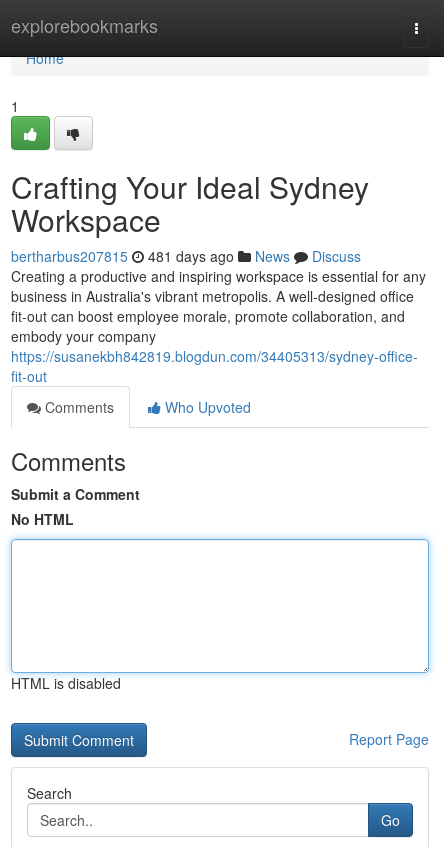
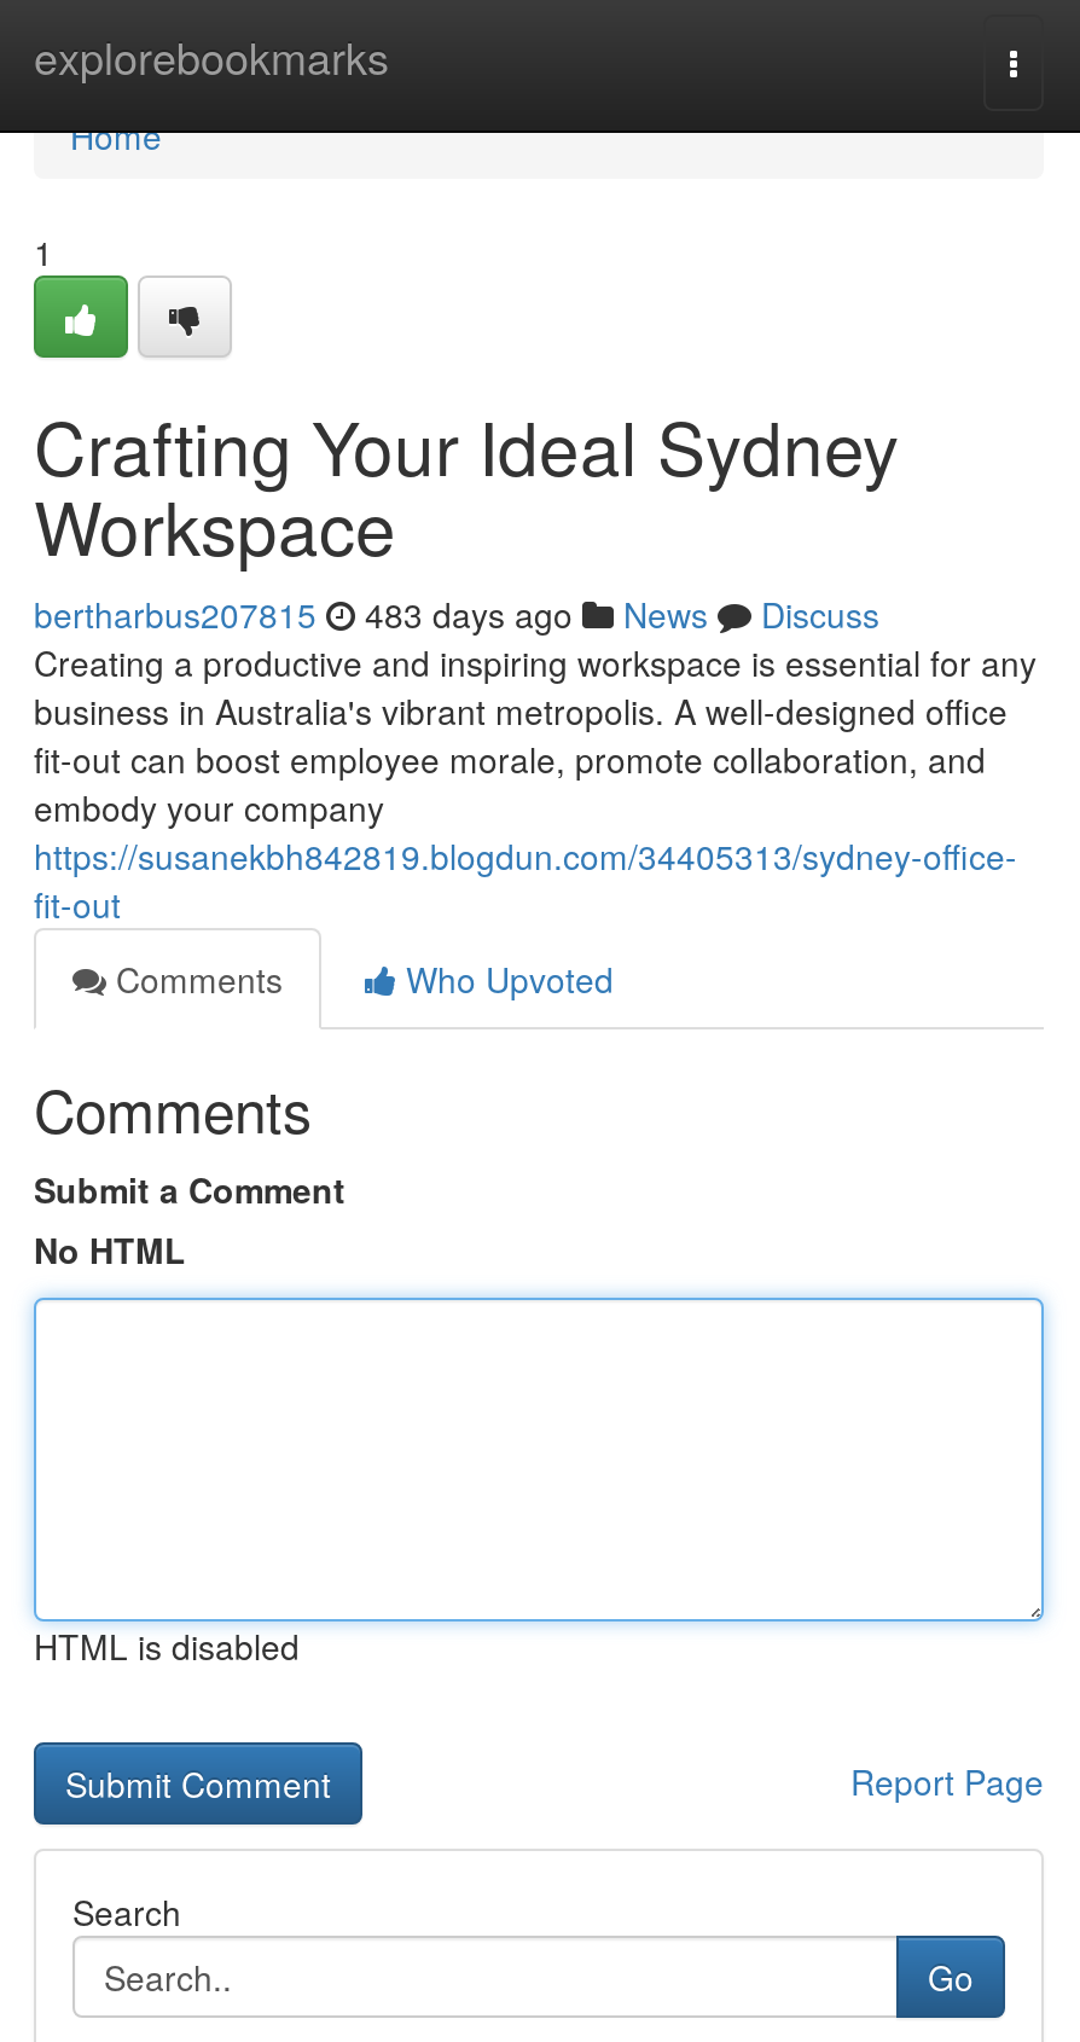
[11,246,361,266] bertharbus207815 481 days ago News Discuss -> [34,590,879,638] bertharbus207815 483 days ago News Discuss

